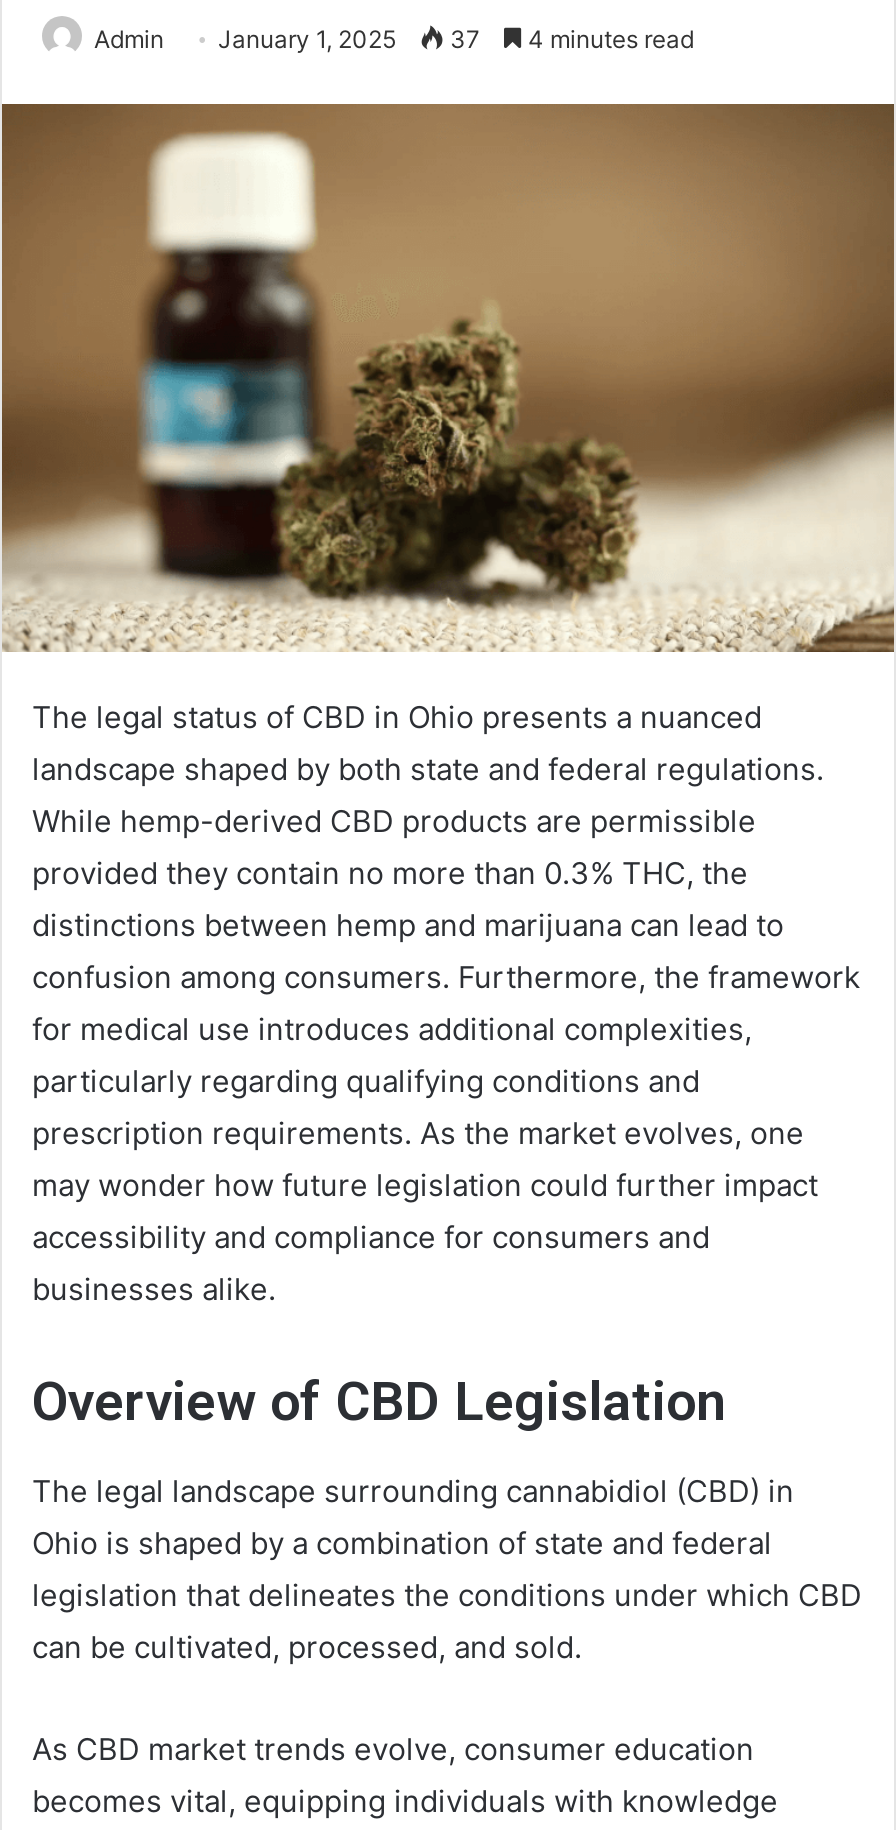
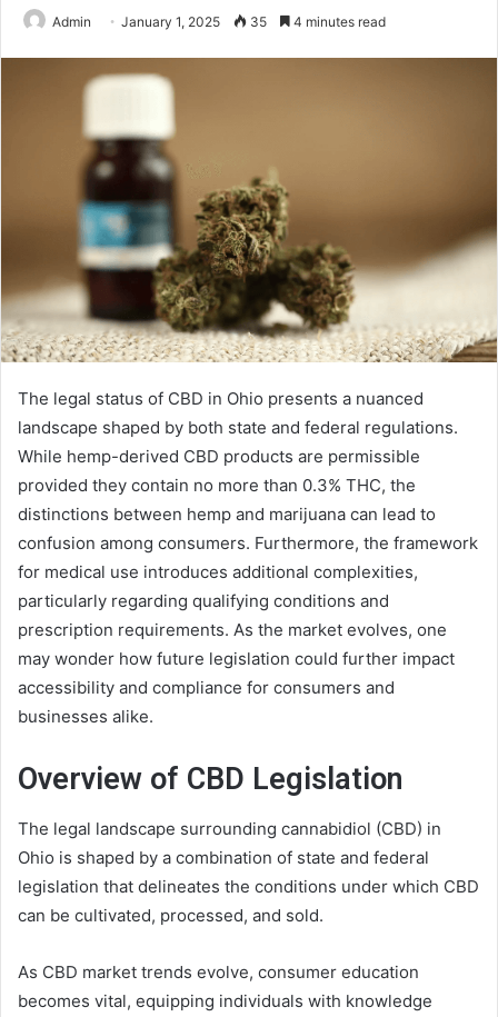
[94,24,694,54] Admin January 1, 2025 37 4 minutes read -> [52,13,386,30] Admin January 1, 2025 35 4 minutes read

